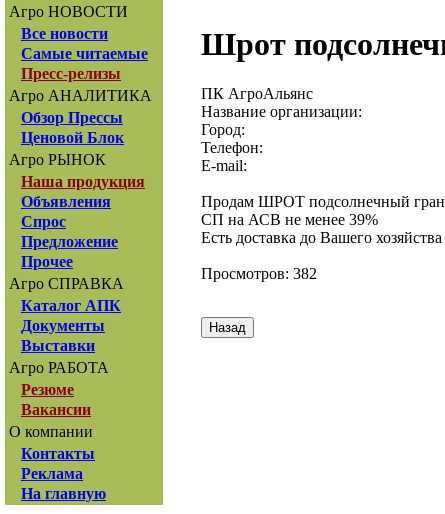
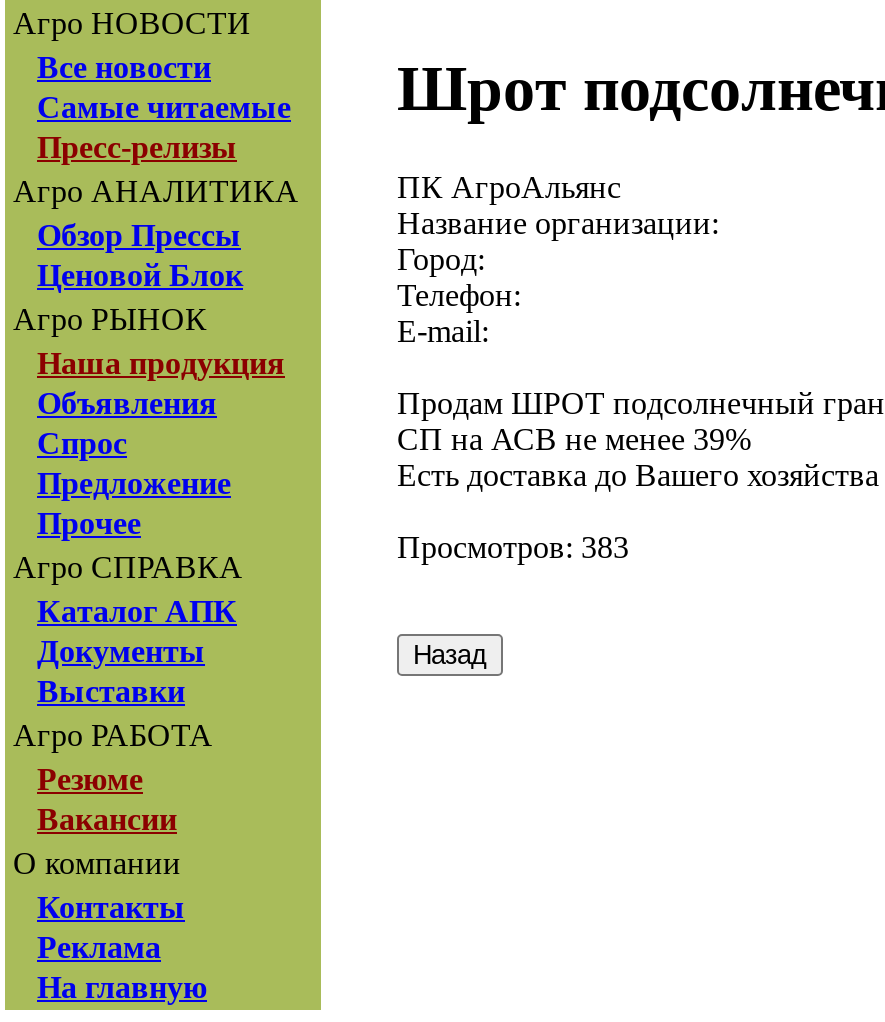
[201,265,317,282] Просмотров: 382 -> [397,530,629,564] Просмотров: 383

